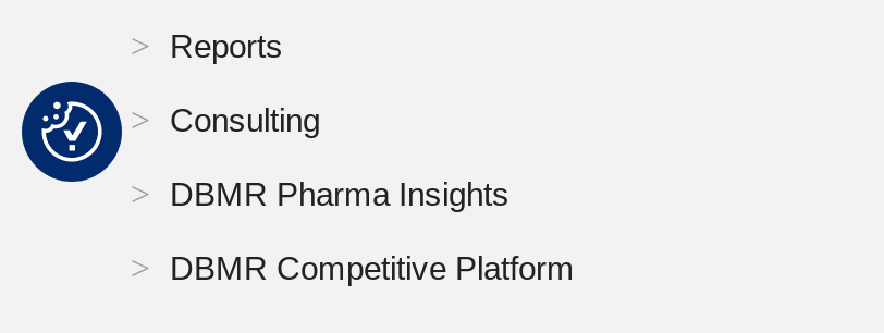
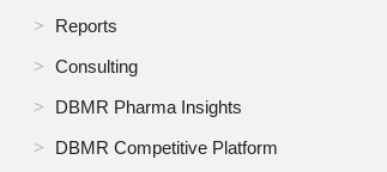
[20,79,124,184] [image] -> none

